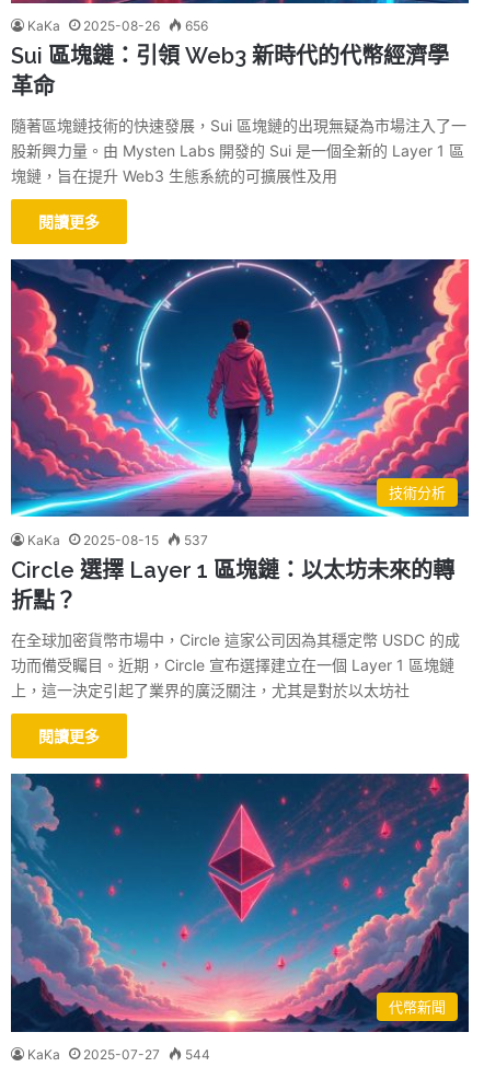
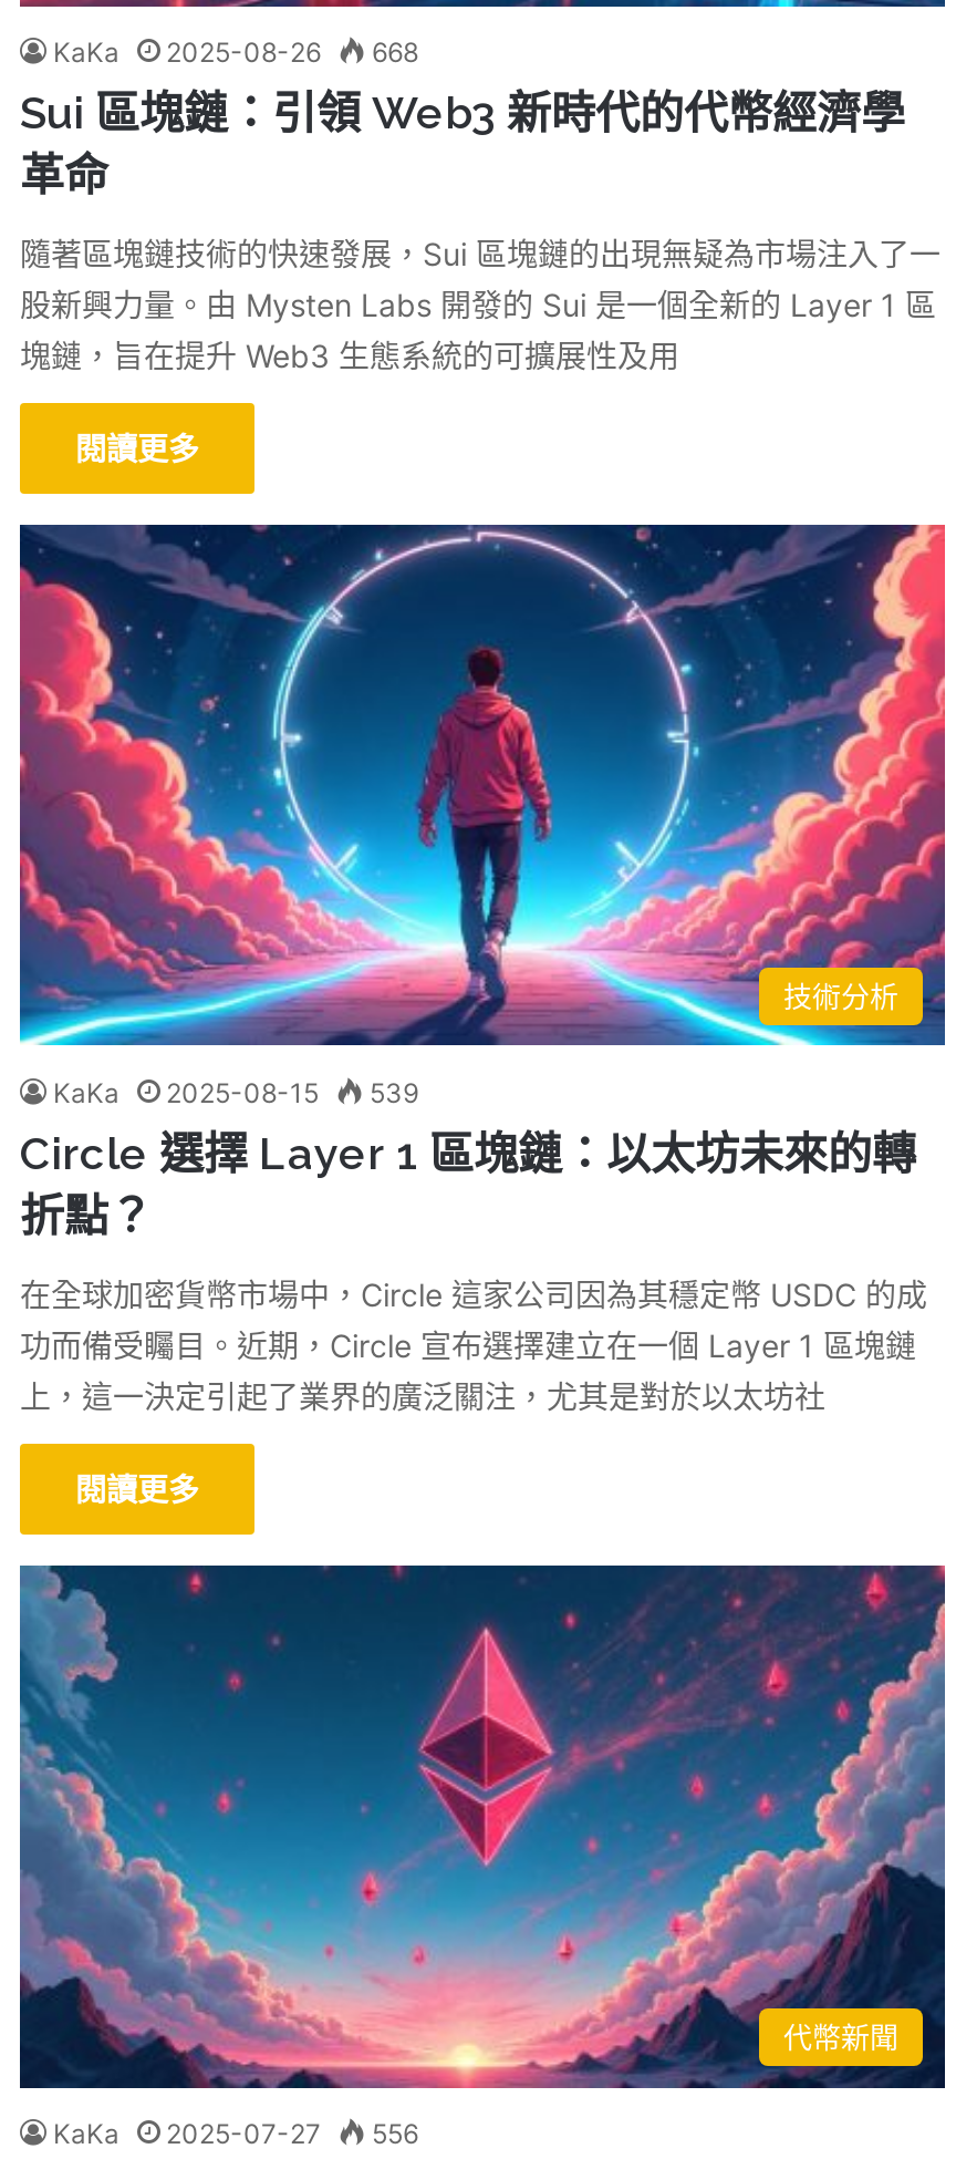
[27,18,208,34] KaKa 2025-08-26 656 -> [53,37,418,70] KaKa 2025-08-26 668
[27,532,208,549] KaKa 2025-08-15 537 -> [53,1077,418,1110] KaKa 2025-08-15 539
[27,1046,210,1063] KaKa 2025-07-27 544 -> [53,2117,418,2150] KaKa 2025-07-27 556

